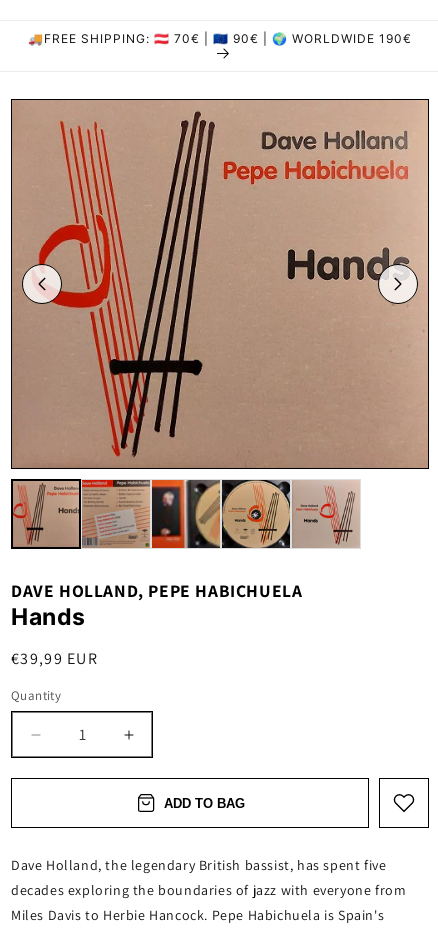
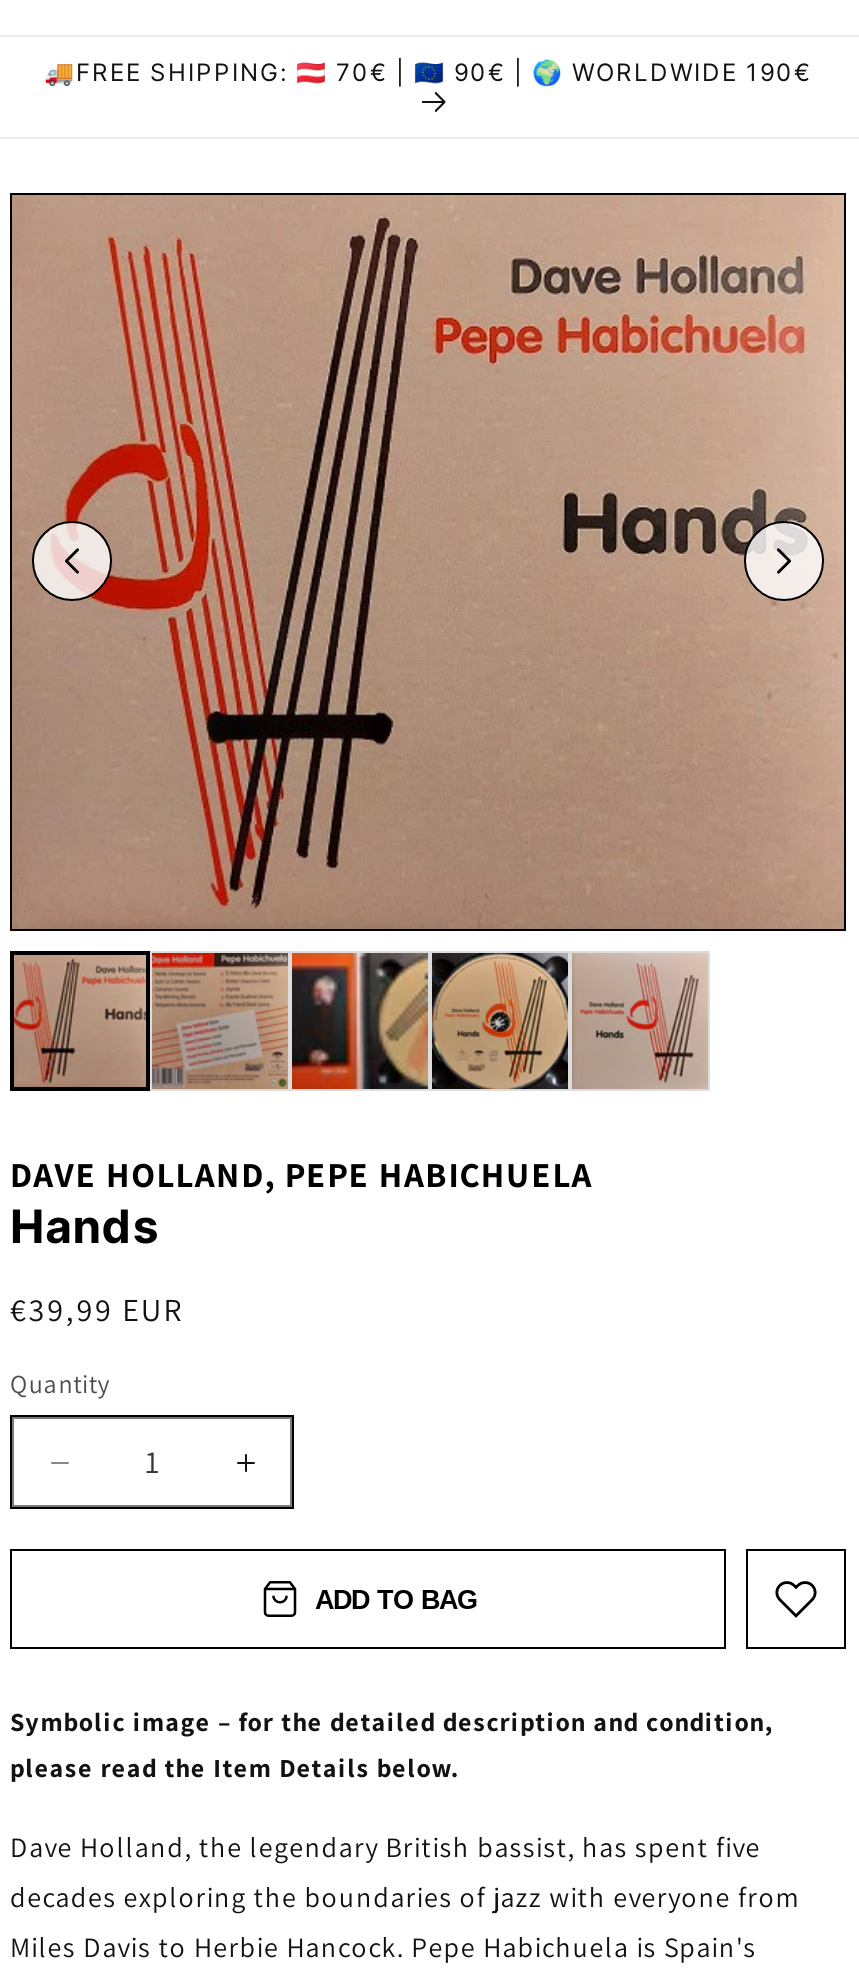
none -> [10,1706,774,1786] Symbolic image – for the detailed description and condition, | please read the Item Details below.

